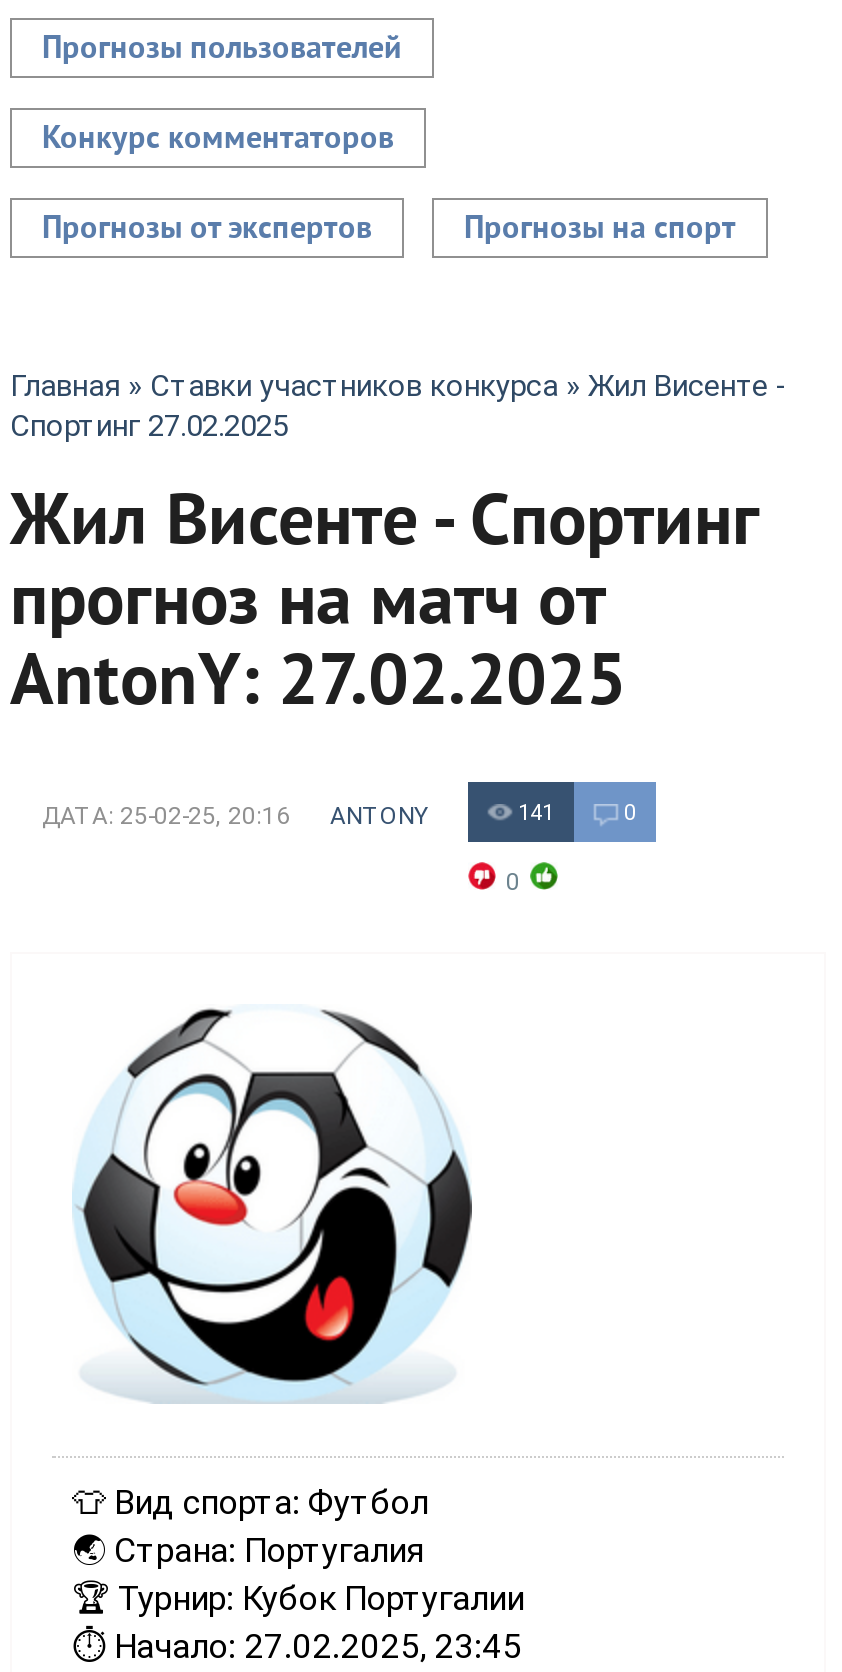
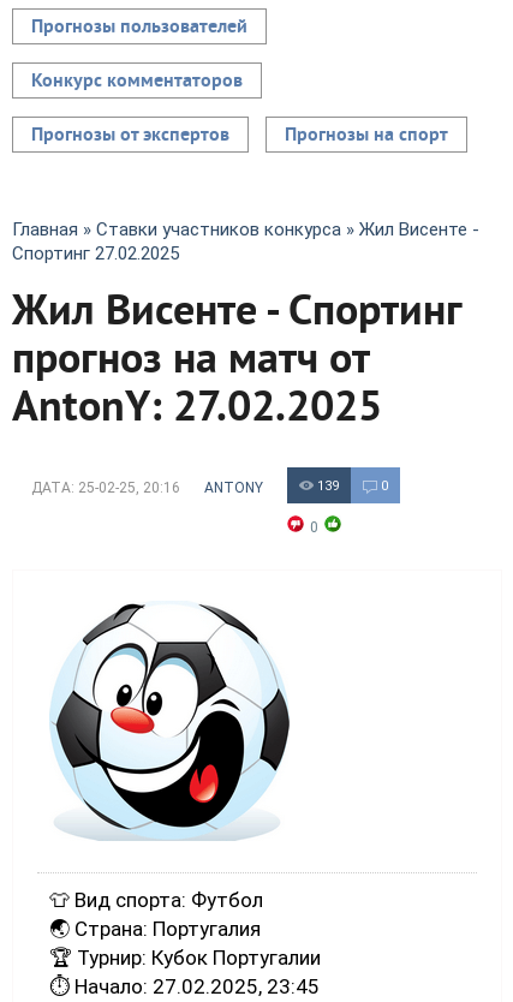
[518,801,554,827] 141 -> [317,479,339,494] 139

